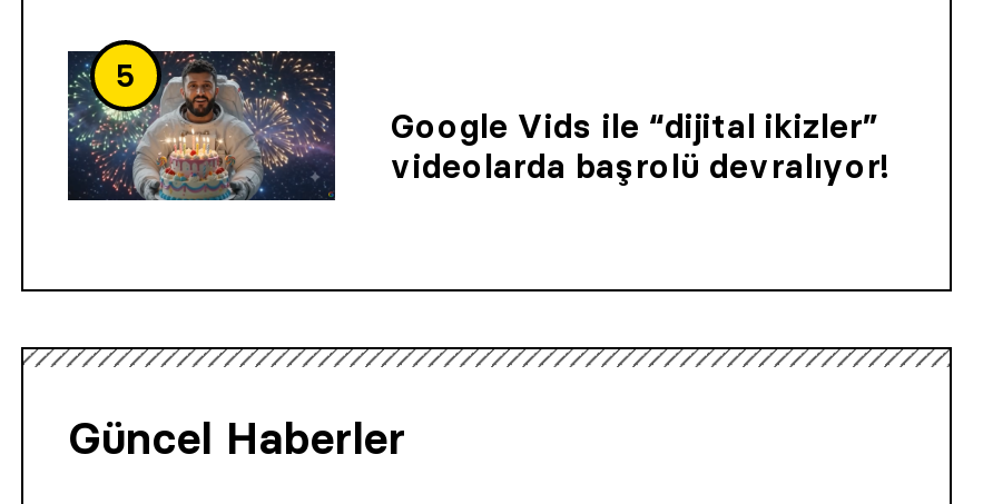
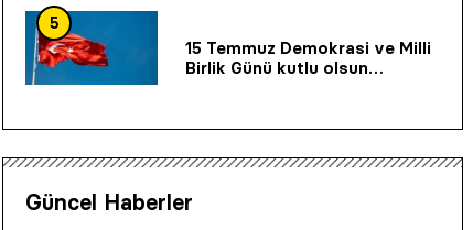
[66,49,889,202] [image] | Google Vids ile “dijital ikizler” | videolarda başrolü devralıyor! -> [24,10,431,86] [image] | 15 Temmuz Demokrasi ve Milli | Birlik Günü kutlu olsun…

